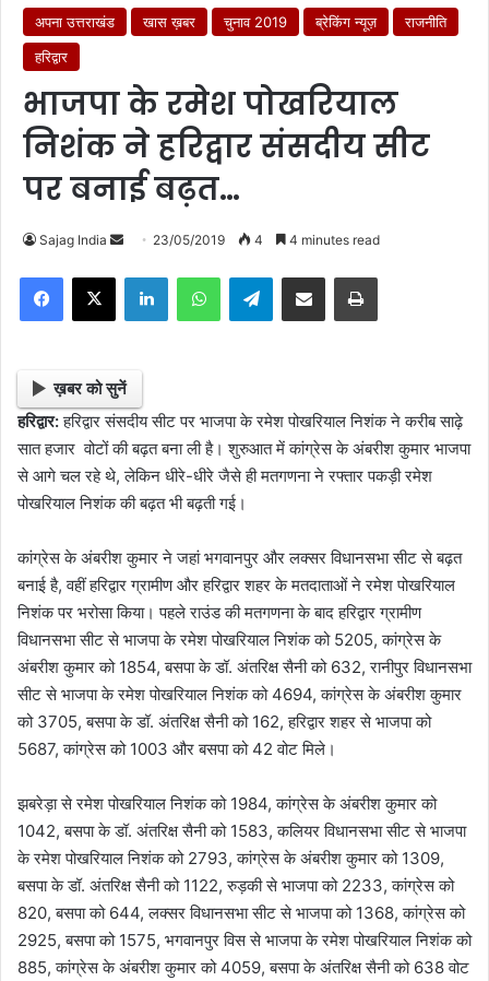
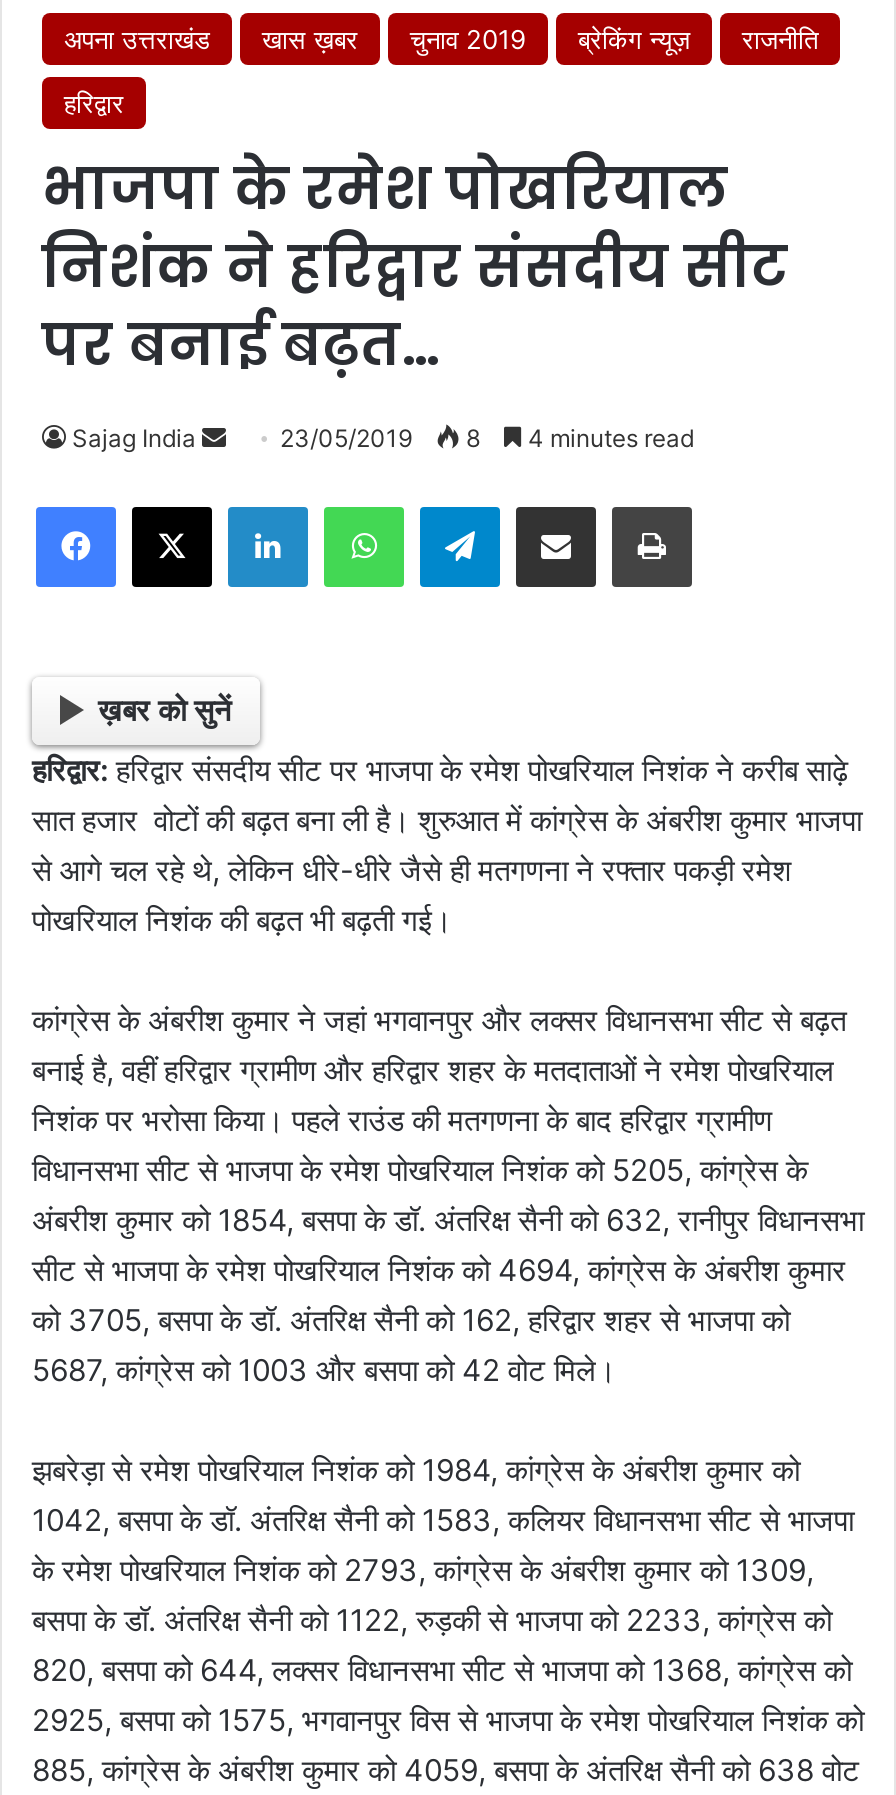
[251,231,263,247] 4 -> [460,422,480,452] 8

